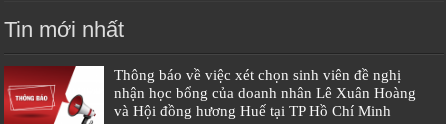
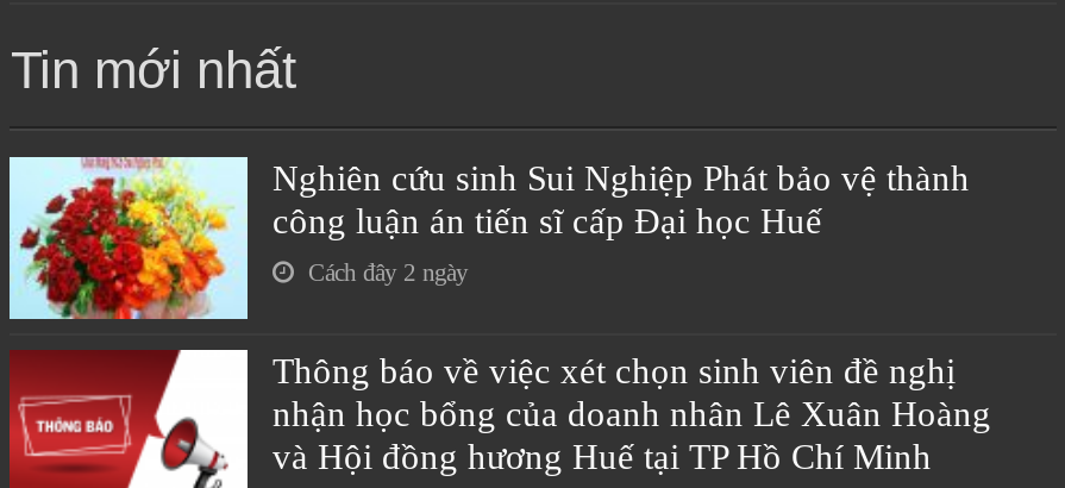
none -> [7,156,970,323] [image] | Nghiên cứu sinh Sui Nghiệp Phát bảo vệ thành | công luận án tiến sĩ cấp Đại học Huế | Cách đây 2 ngày

